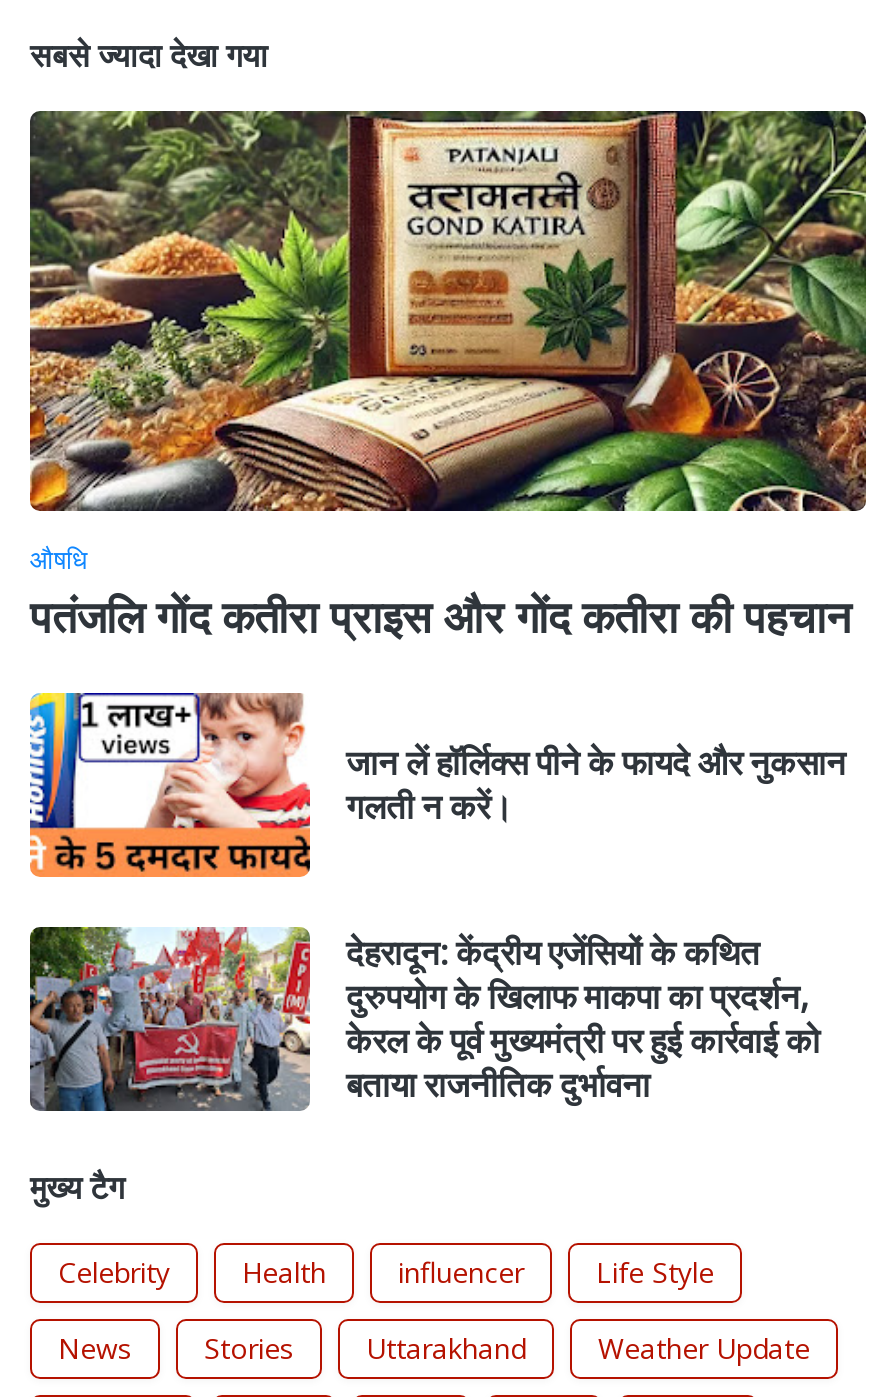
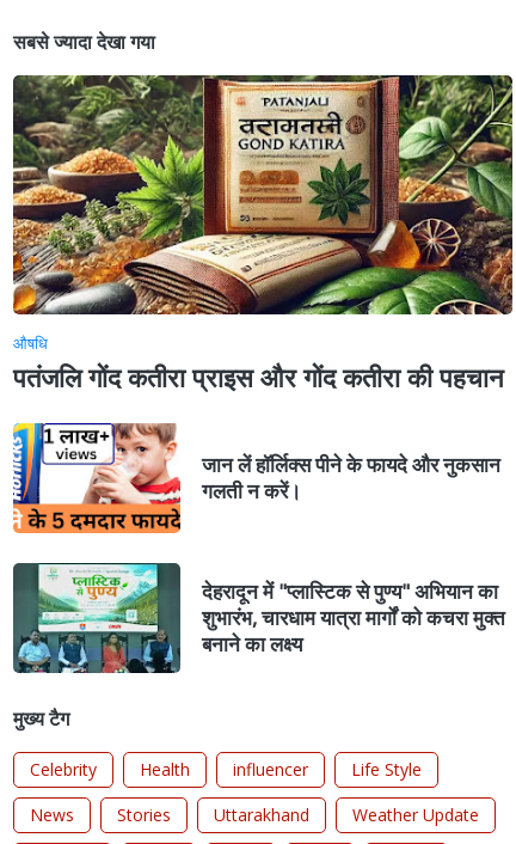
[30,925,820,1113] [image] | देहरादून: केंद्रीय एजेंसियों के कथित | दुरुपयोग के खिलाफ माकपा का प्रदर्शन, | केरल के पूर्व मुख्यमंत्री पर हुई कार्रवाई को | बताया राजनीतिक दुर्भावना -> [13,562,505,674] [image] | देहरादून में "प्लास्टिक से पुण्य" अभियान का | शुभारंभ, चारधाम यात्रा मार्गों को कचरा मुक्त | बनाने का लक्ष्य

